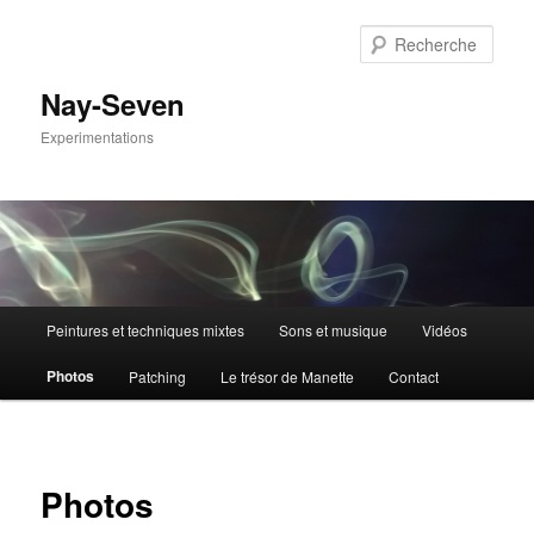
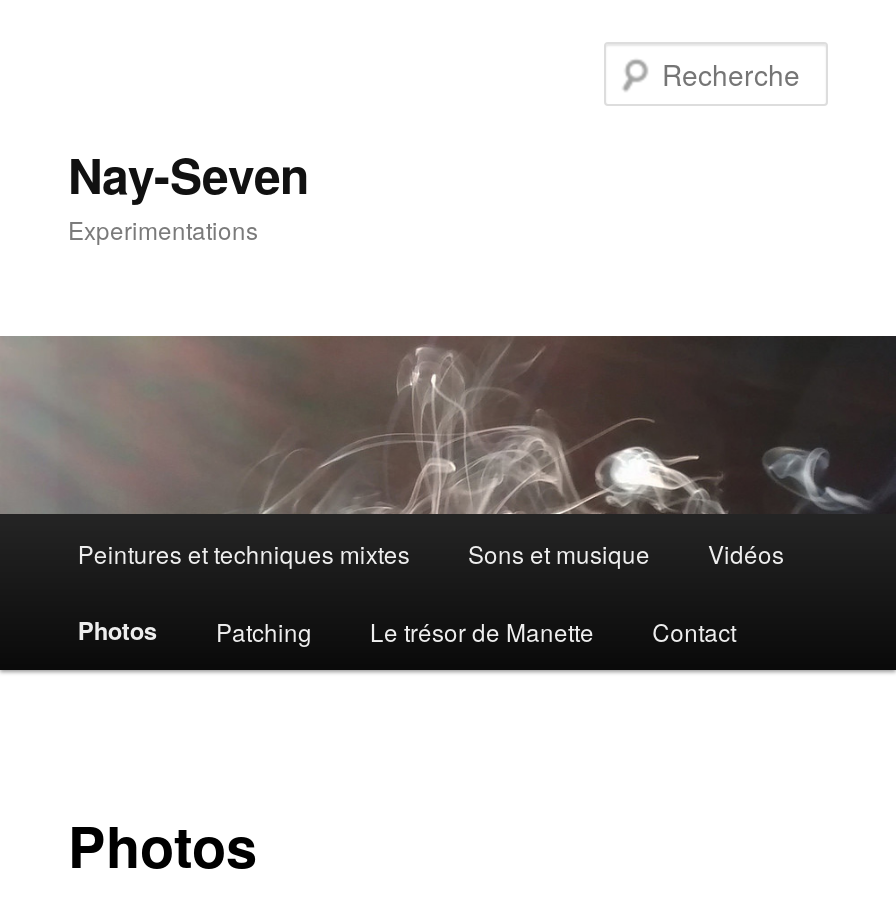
[4,200,530,307] [image] -> [6,336,890,516] [image]

